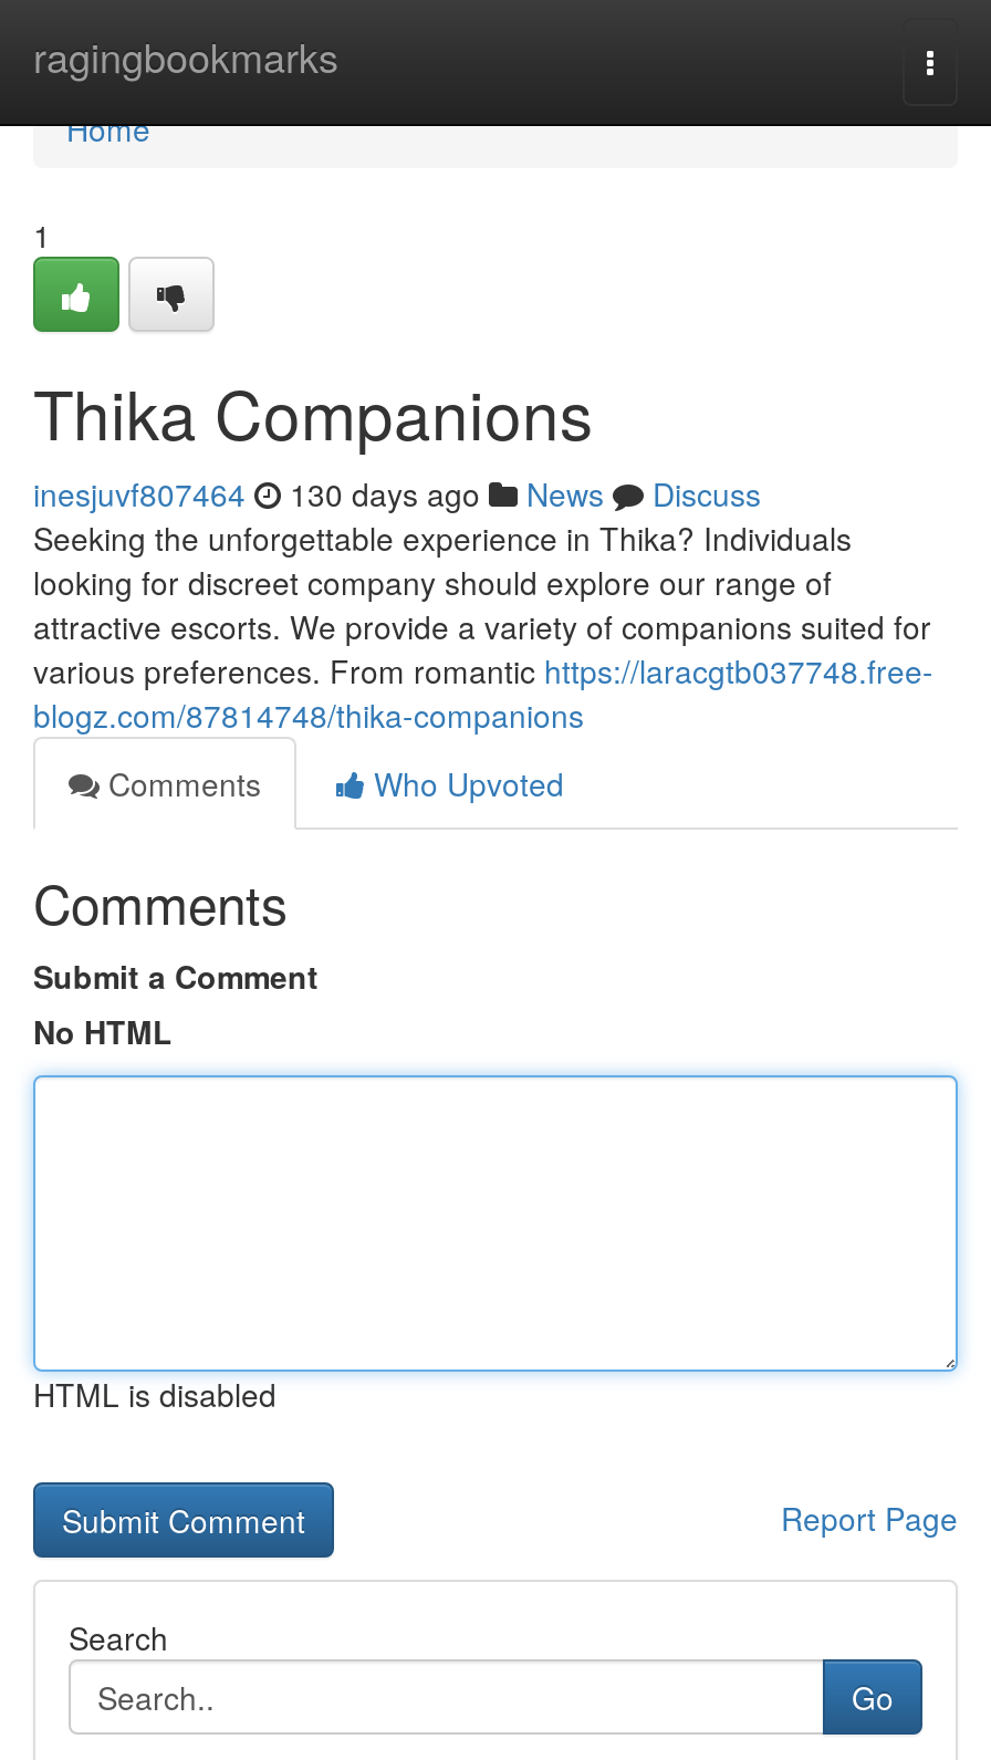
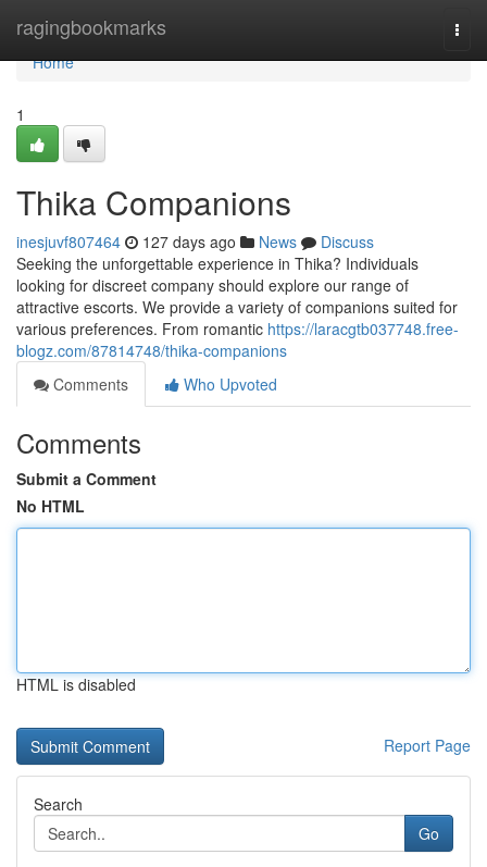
[33,471,761,515] inesjuvf807464 130 days ago News Discuss -> [16,231,374,252] inesjuvf807464 127 days ago News Discuss

